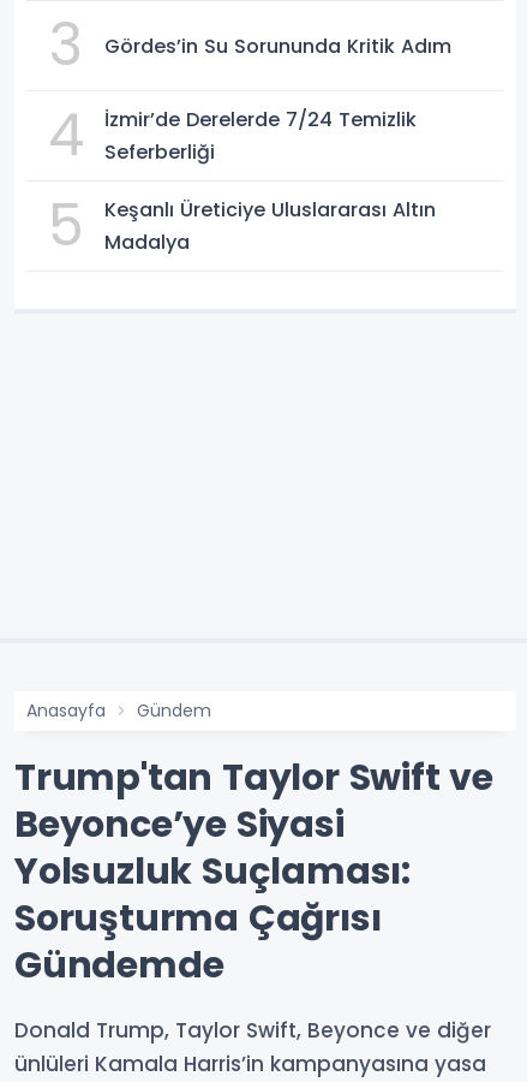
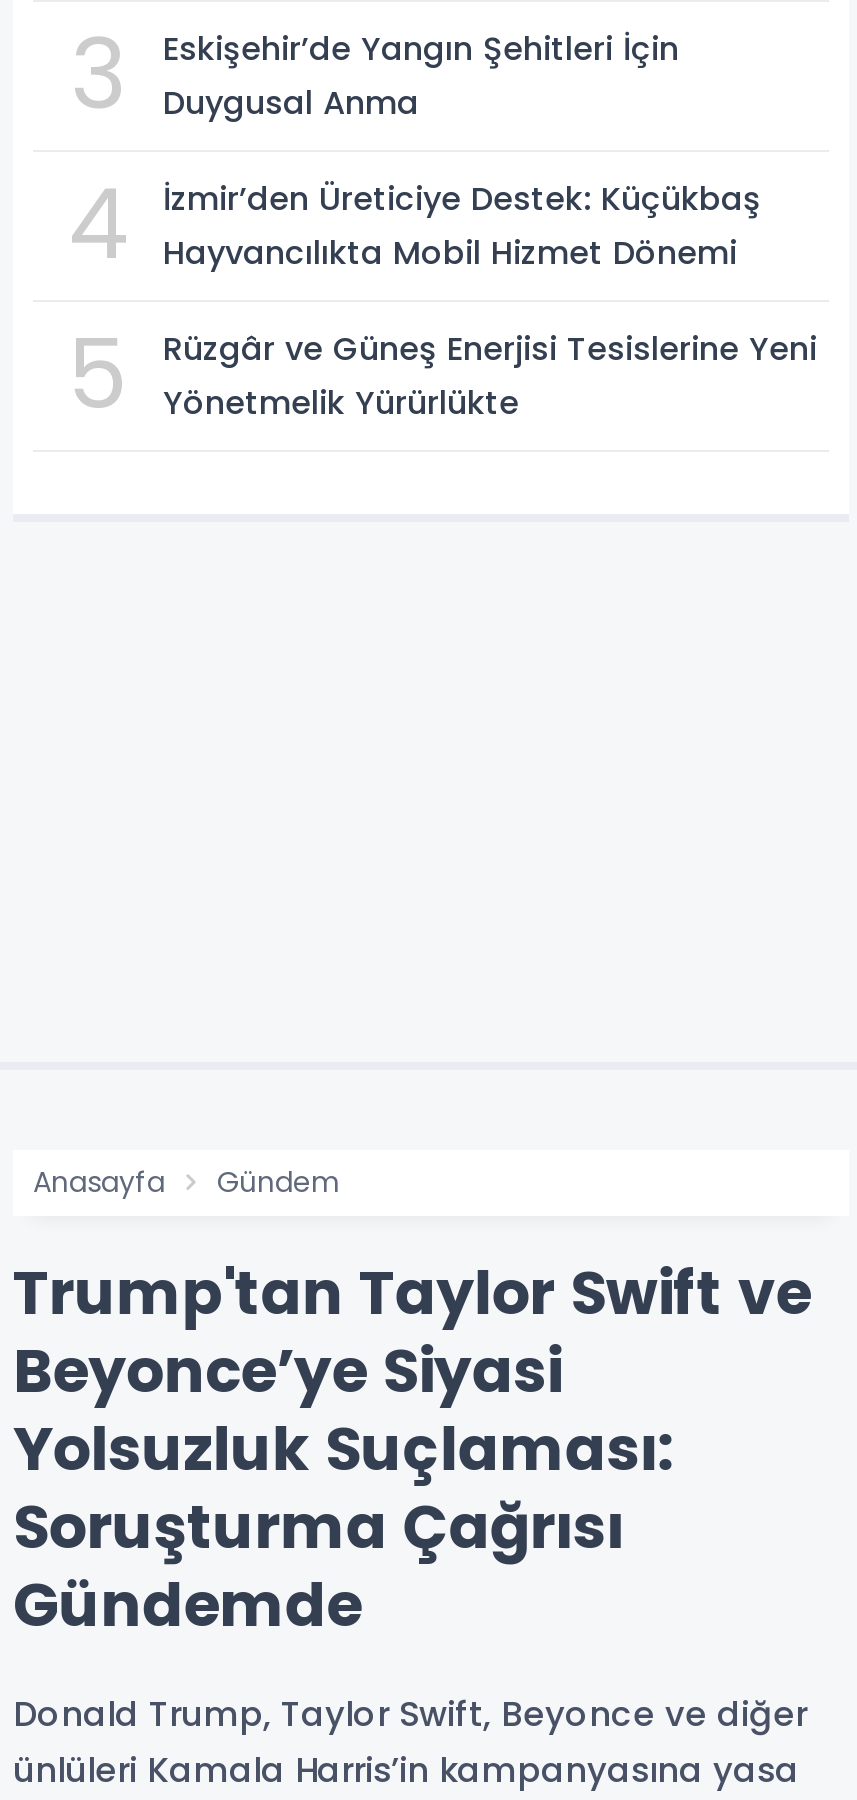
[104,32,451,60] Gördes’in Su Sorununda Kritik Adım -> [163,26,679,126] Eskişehir’de Yangın Şehitleri İçin | Duygusal Anma
[104,106,417,166] İzmir’de Derelerde 7/24 Temizlik | Seferberliği -> [163,176,761,276] İzmir’den Üreticiye Destek: Küçükbaş | Hayvancılıkta Mobil Hizmet Dönemi
[104,196,436,256] Keşanlı Üreticiye Uluslararası Altın | Madalya -> [163,326,817,426] Rüzgâr ve Güneş Enerjisi Tesislerine Yeni | Yönetmelik Yürürlükte

